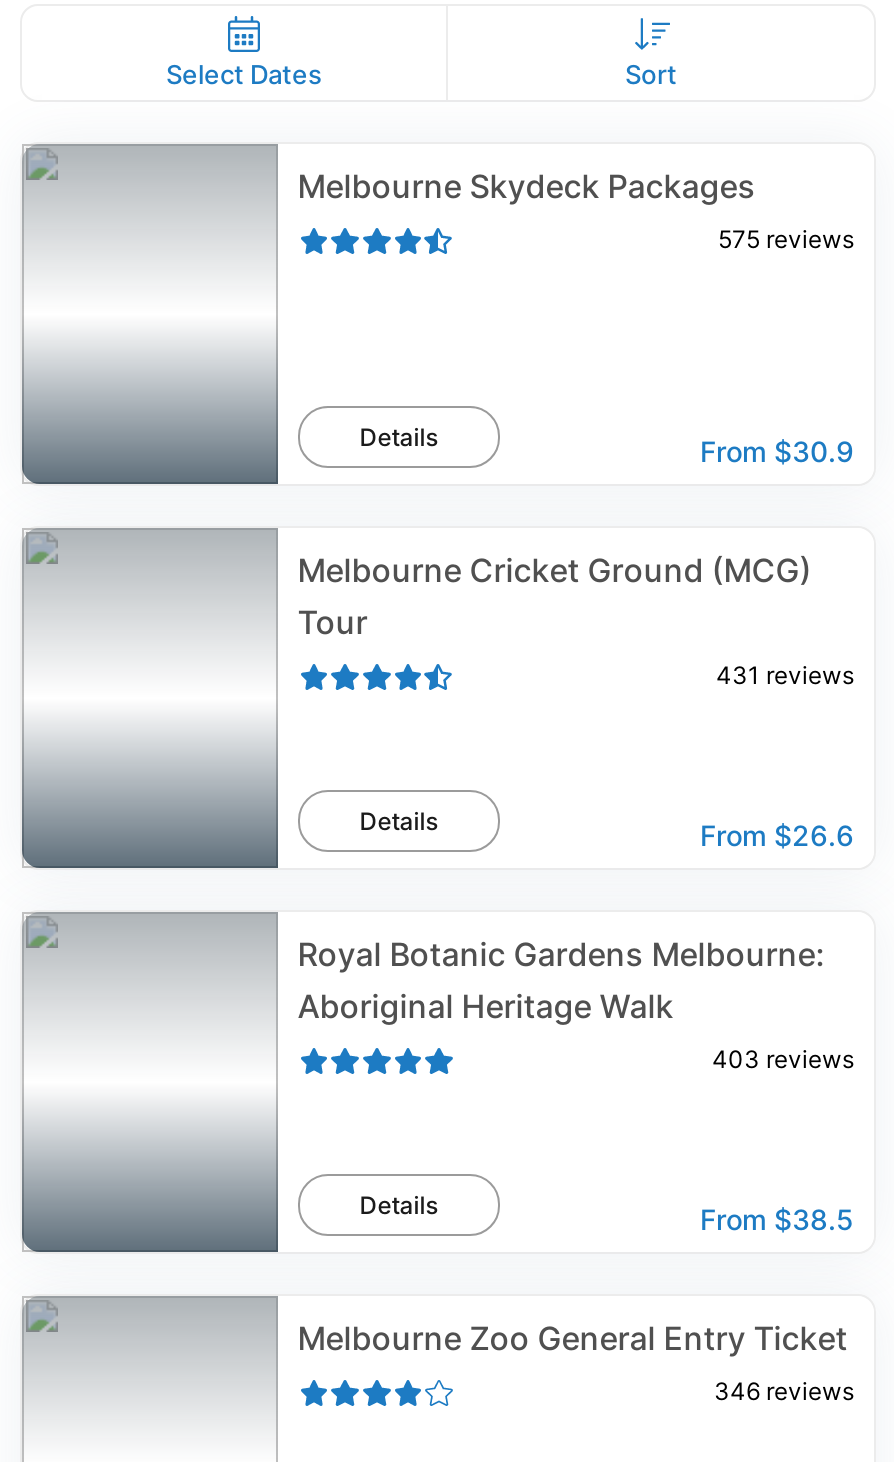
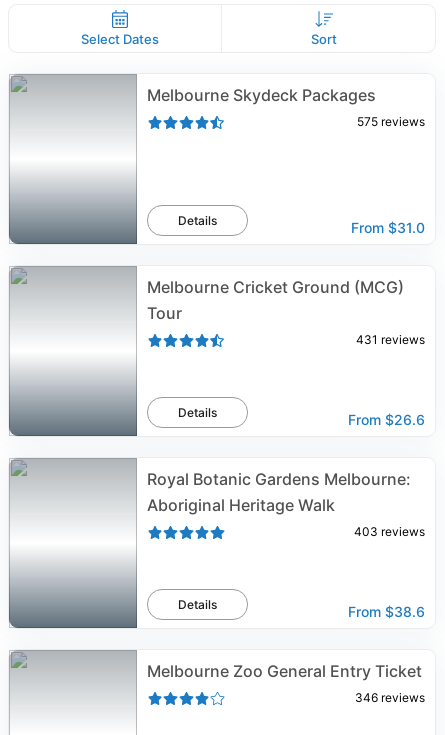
[700,434,854,468] From $30.9 -> [351,219,425,236] From $31.0
[700,1202,854,1236] From $38.5 -> [348,603,425,620] From $38.6

